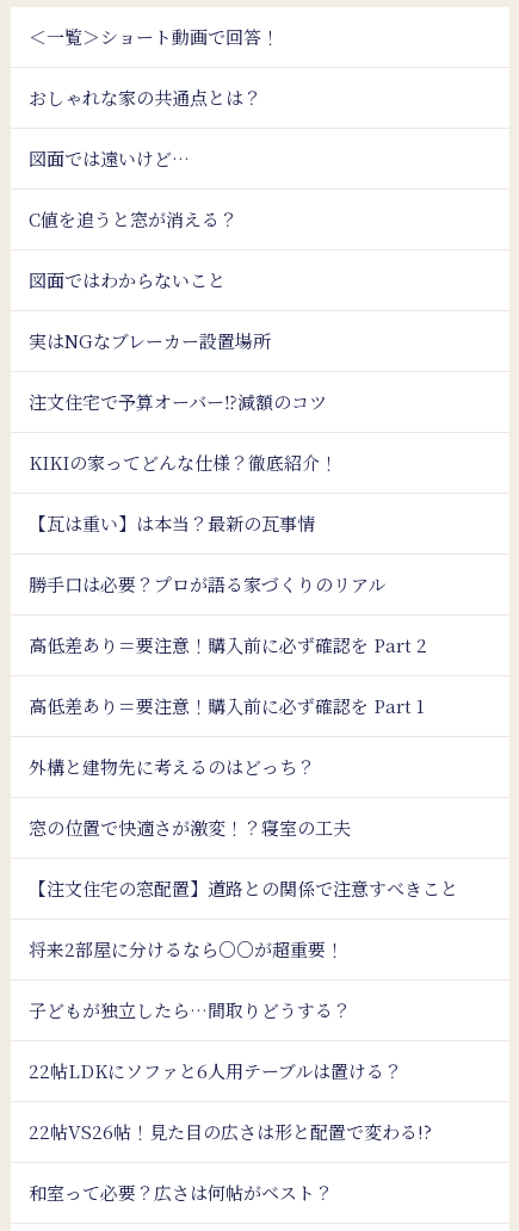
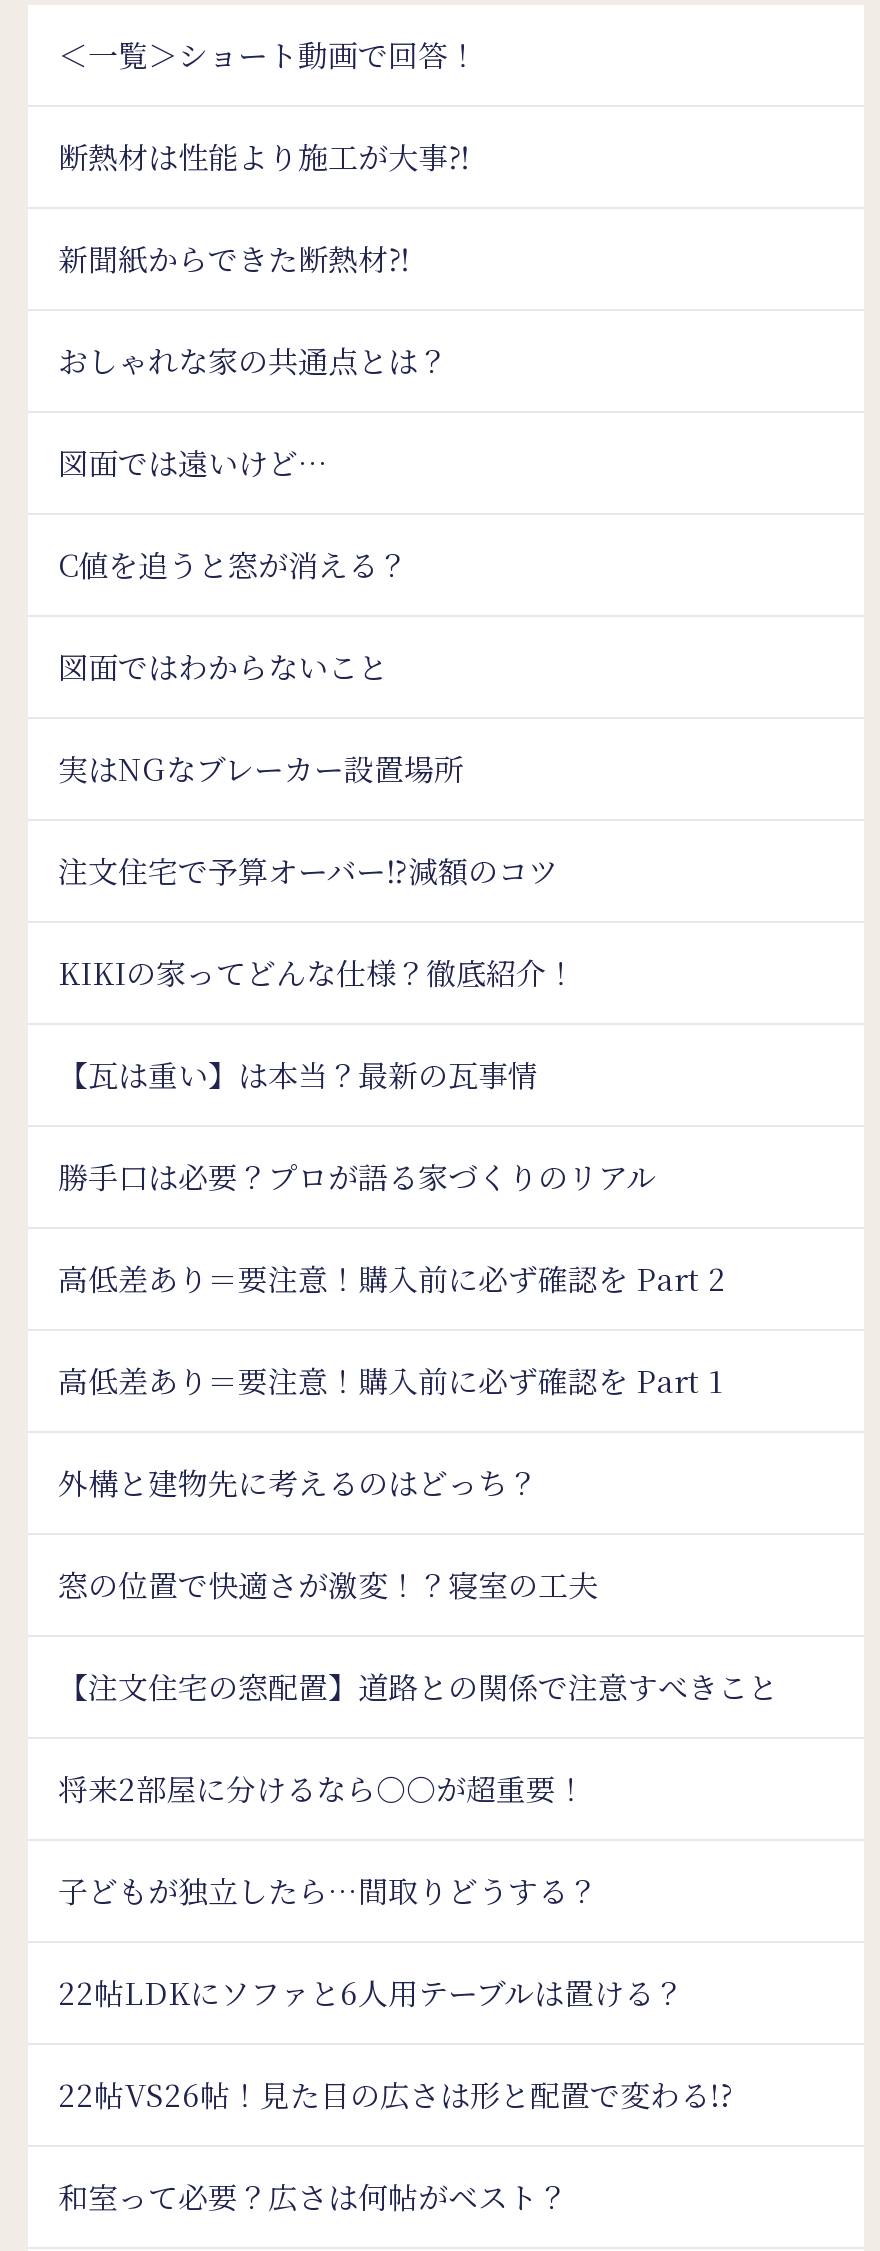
none -> [58,135,470,279] 断熱材は性能より施工が大事⁈ | 新聞紙からできた断熱材⁈

